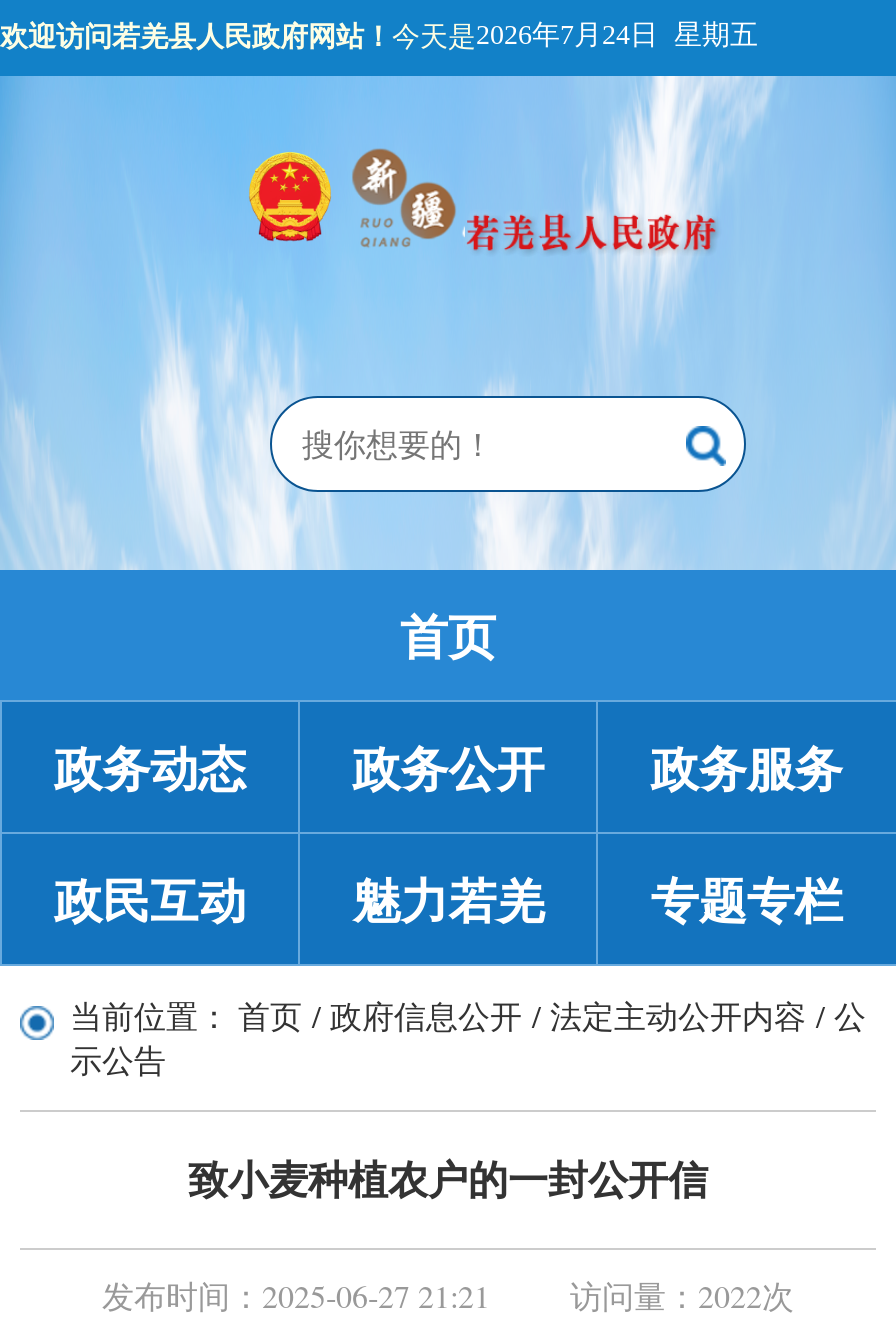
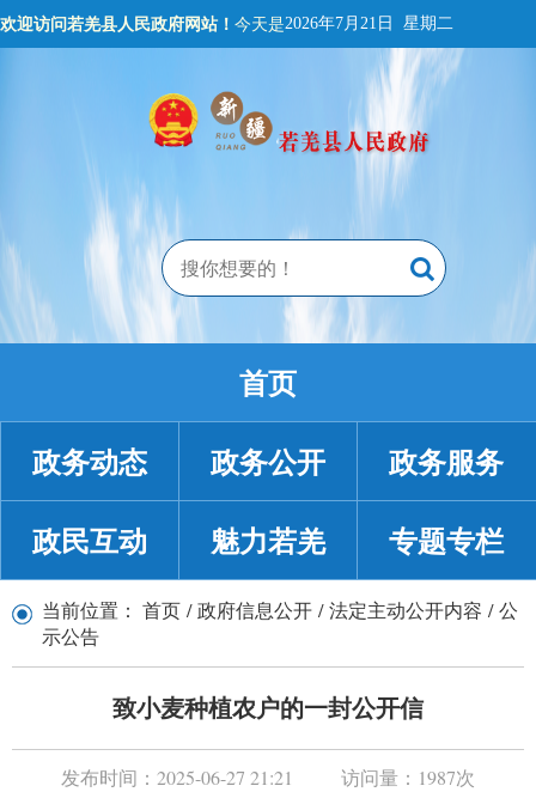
[0,14,758,56] 欢迎访问若羌县人民政府网站！今天是2026年7月24日 星期五 -> [0,11,453,36] 欢迎访问若羌县人民政府网站！今天是2026年7月21日 星期二
[102,1274,794,1316] 发布时间：2025-06-27 21:21 访问量：2022次 -> [61,764,475,790] 发布时间：2025-06-27 21:21 访问量：1987次

